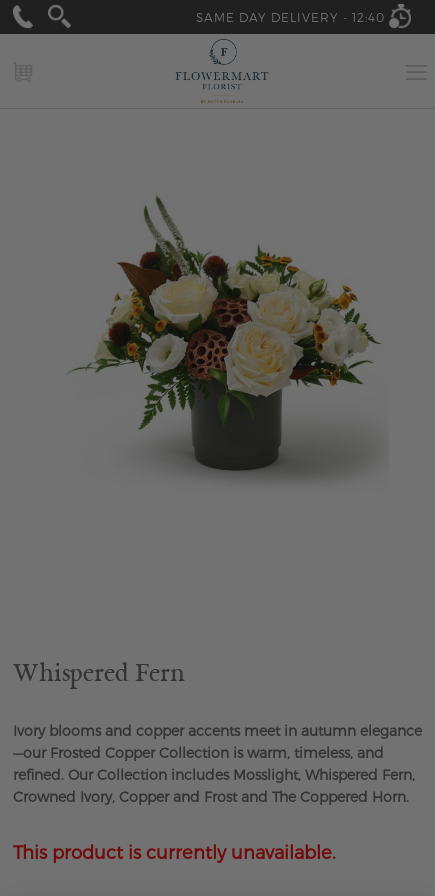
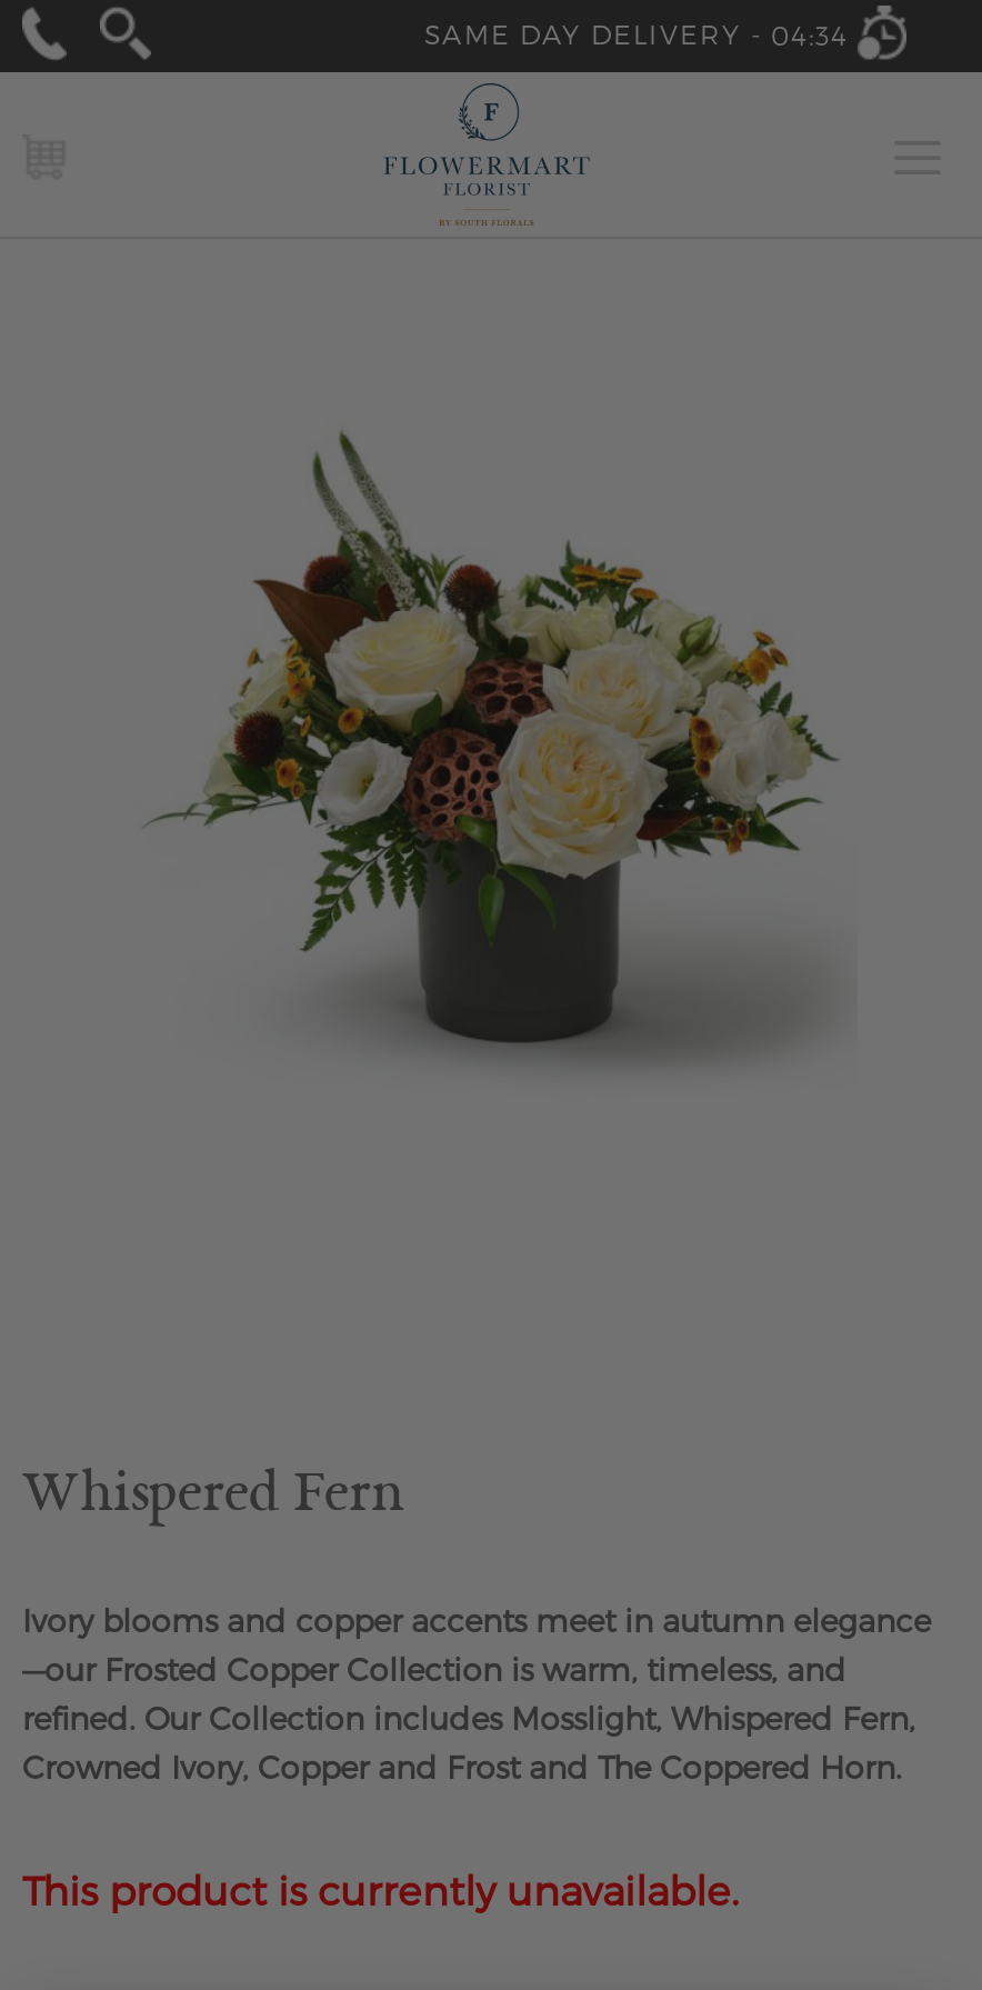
[196,10,385,24] SAME DAY DELIVERY - 12:40 -> [424,18,849,49] SAME DAY DELIVERY - 04:34

